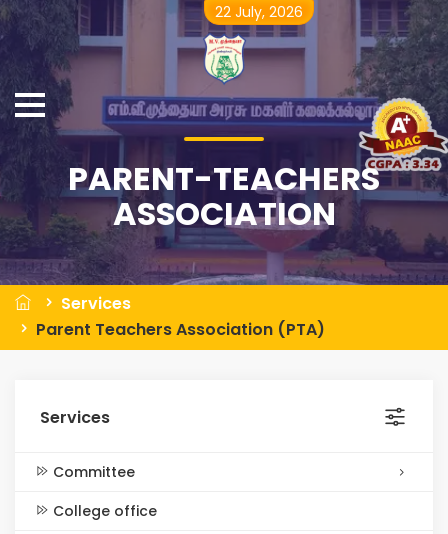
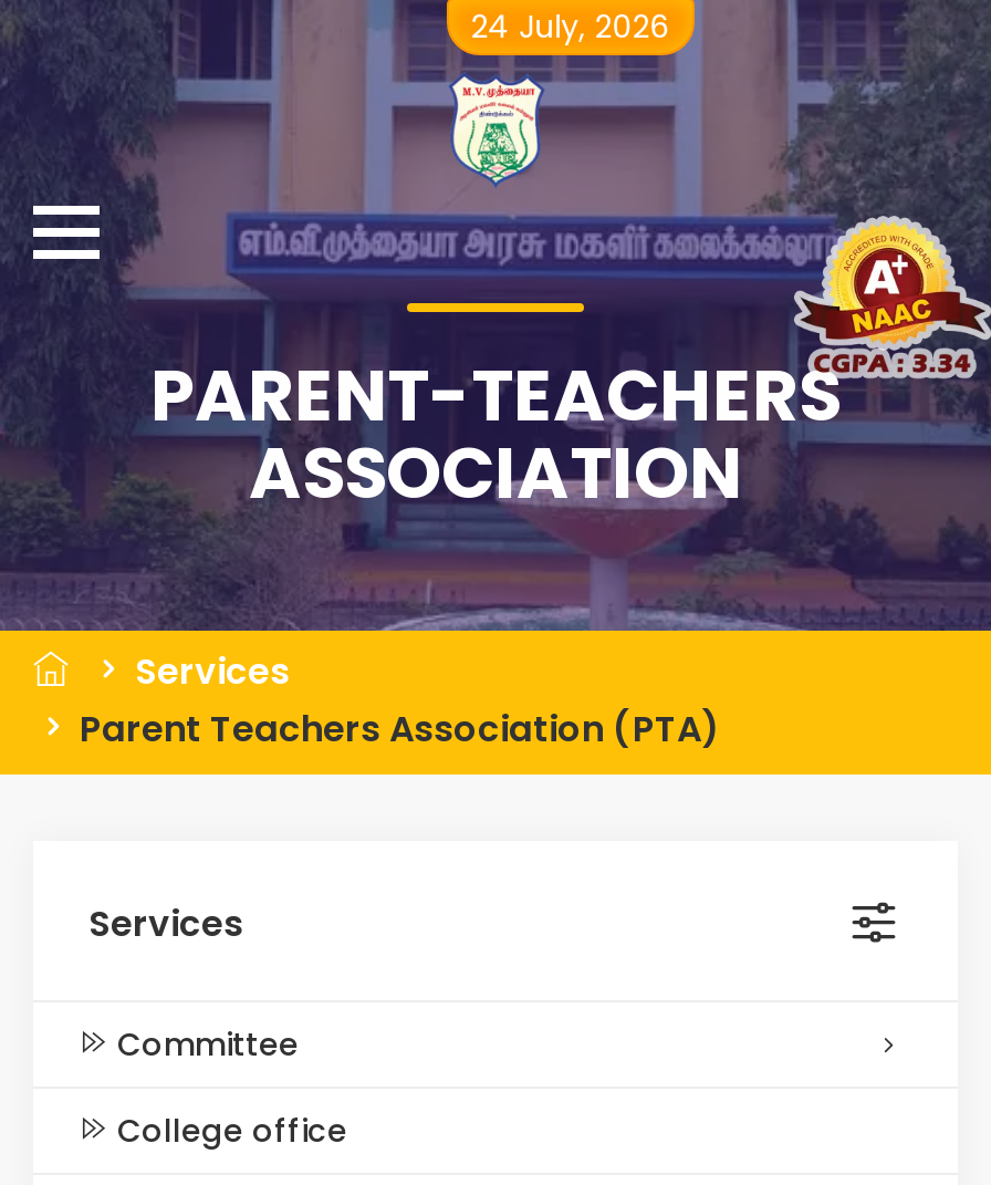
[215,2,303,22] 22 July, 2026 -> [470,4,669,49] 24 July, 2026

